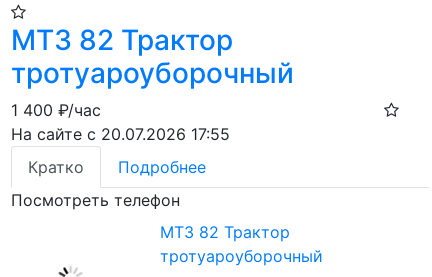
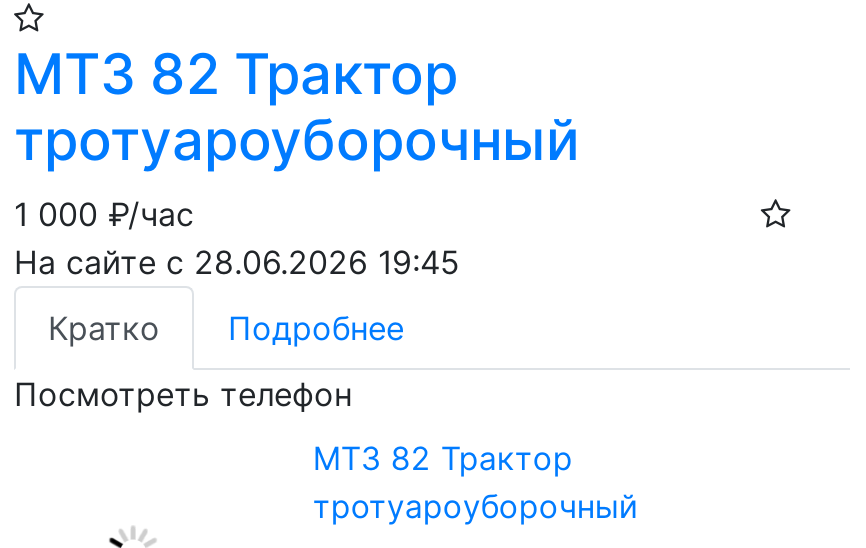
[11,100,101,120] 1 400 ₽/час -> [14,193,194,233] 1 000 ₽/час
[11,124,230,144] На сайте с 20.07.2026 17:55 -> [14,241,460,281] На сайте с 28.06.2026 19:45

